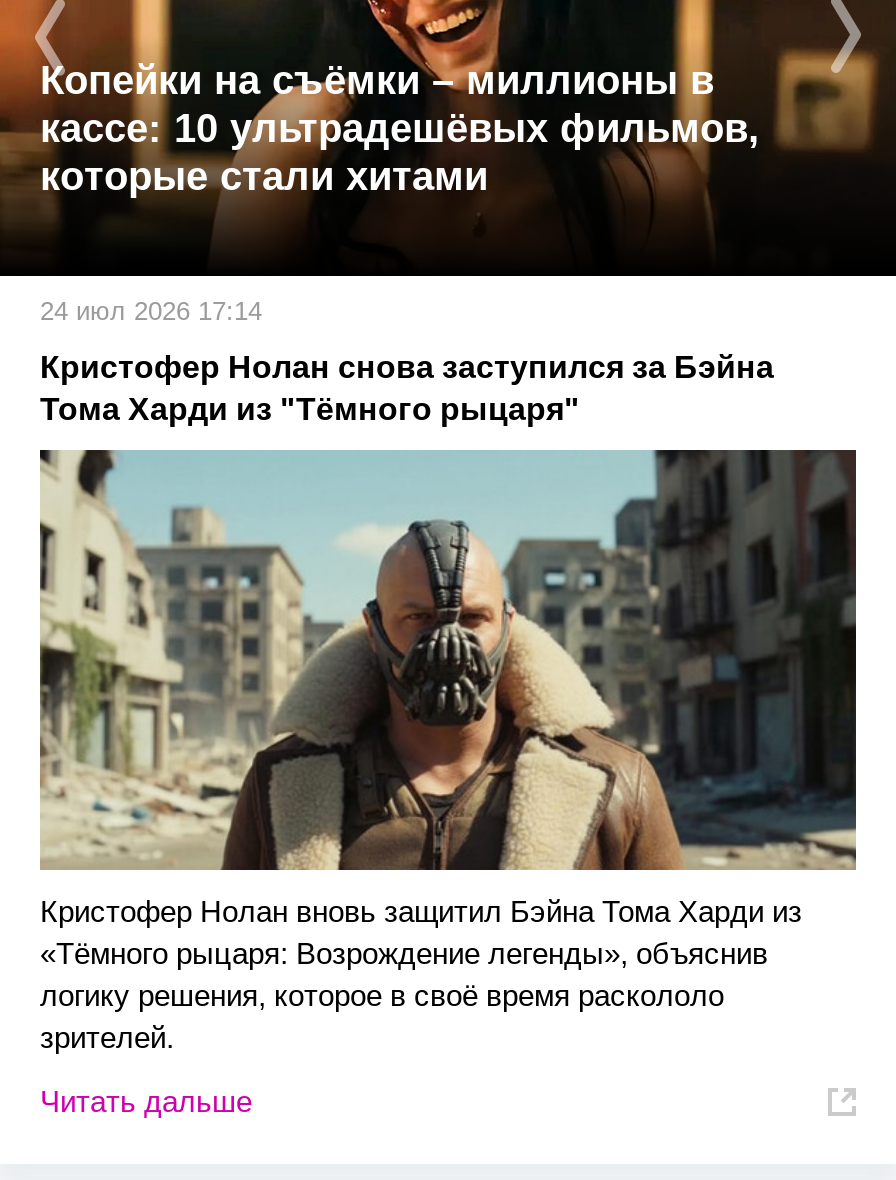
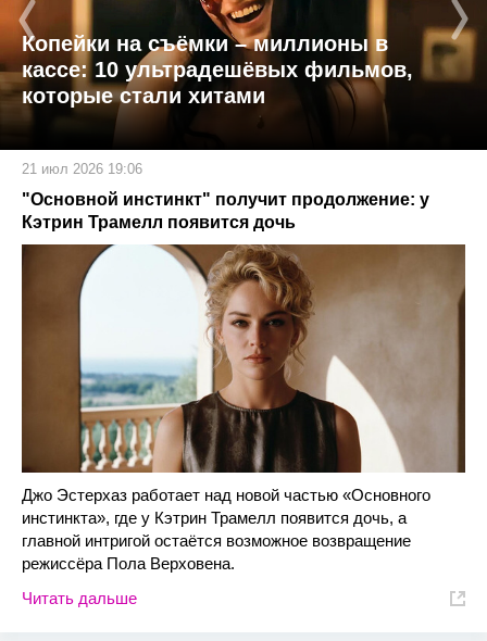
[40,296,262,326] 24 июл 2026 17:14 -> [22,161,142,177] 21 июл 2026 19:06
[40,350,774,426] Кристофер Нолан снова заступился за Бэйна | Тома Харди из "Тёмного рыцаря" -> [22,190,429,231] "Основной инстинкт" получит продолжение: у | Кэтрин Трамелл появится дочь
[40,450,856,1054] [image] | Кристофер Нолан вновь защитил Бэйна Тома Харди из | «Тёмного рыцаря: Возрождение легенды», объяснив | логику решения, которое в своё время раскололо | зрителей. -> [21,243,465,573] [image] | Джо Эстерхаз работает над новой частью «Основного | инстинкта», где у Кэтрин Трамелл появится дочь, а | главной интригой остаётся возможное возвращение | режиссёра Пола Верховена.

